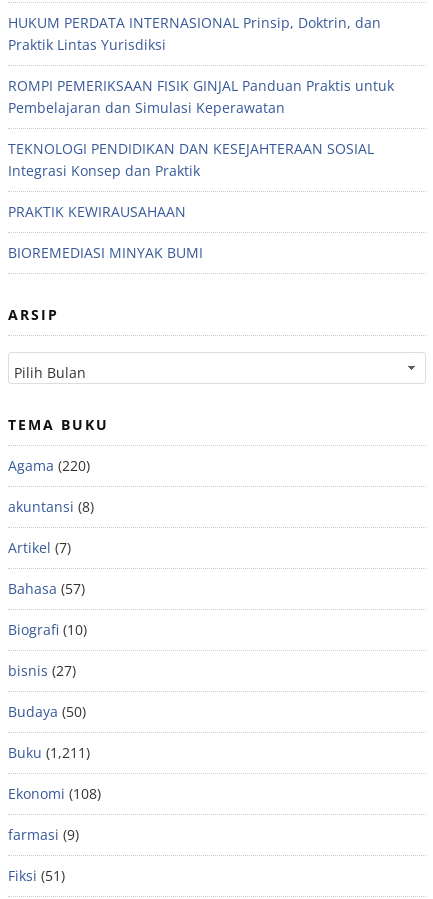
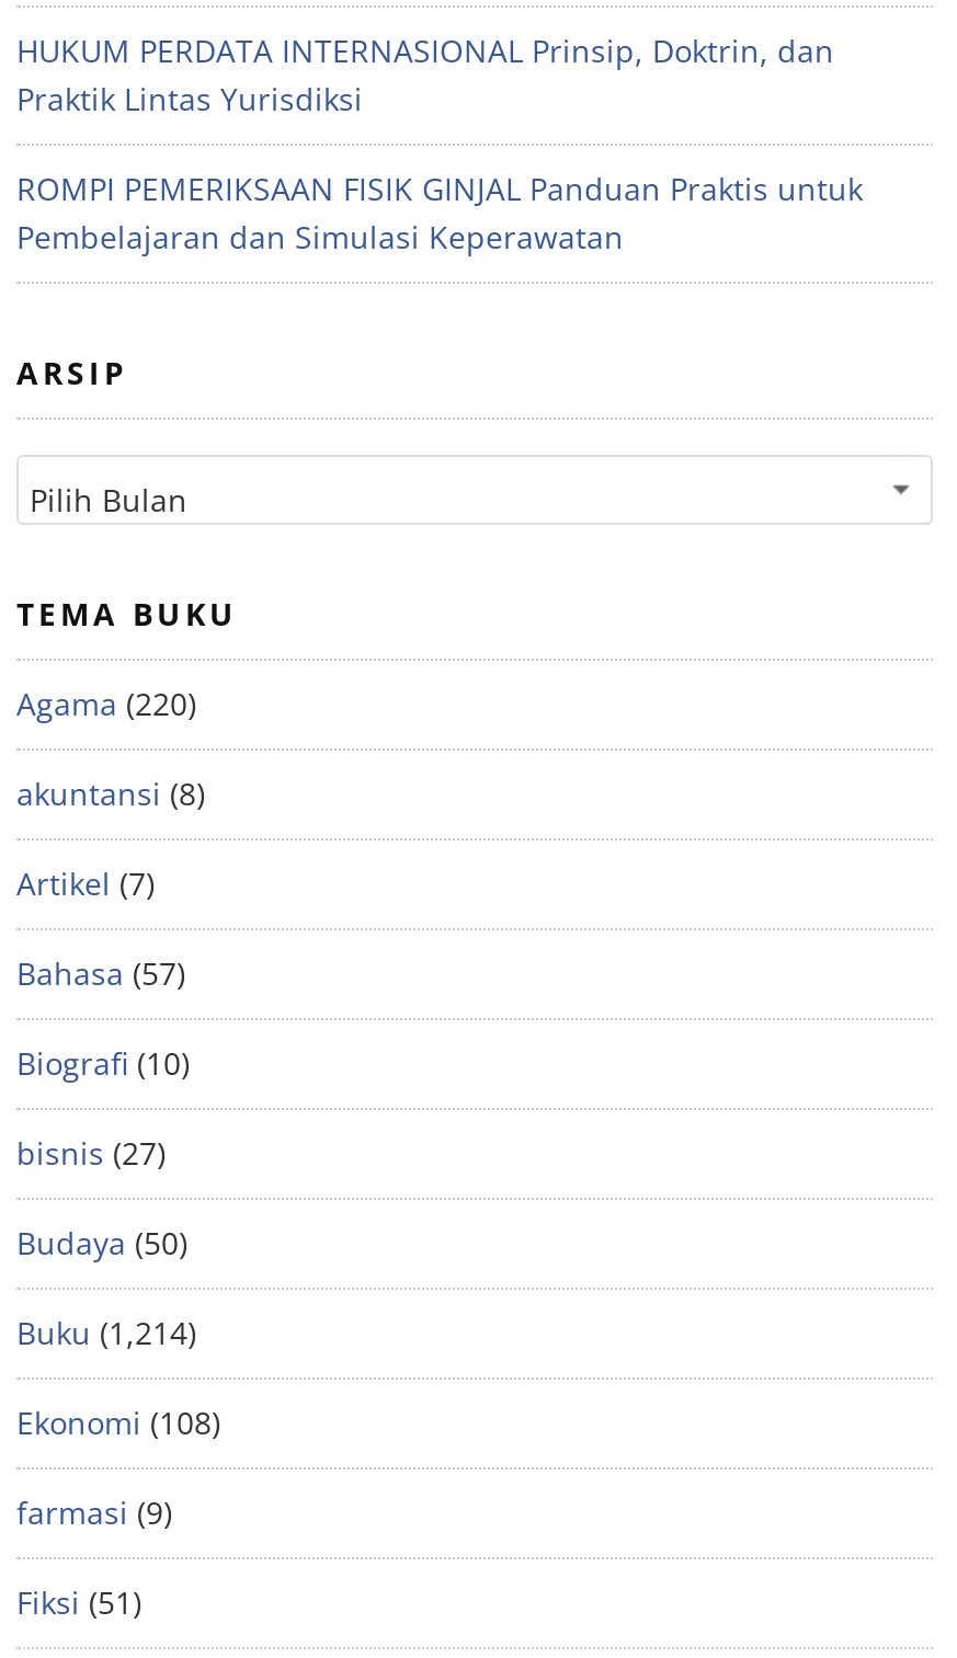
[8,139,374,262] TEKNOLOGI PENDIDIKAN DAN KESEJAHTERAAN SOSIAL | Integrasi Konsep dan Praktik | PRAKTIK KEWIRAUSAHAAN | BIOREMEDIASI MINYAK BUMI -> none
[8,743,90,762] Buku (1,211) -> [16,1313,196,1354] Buku (1,214)

